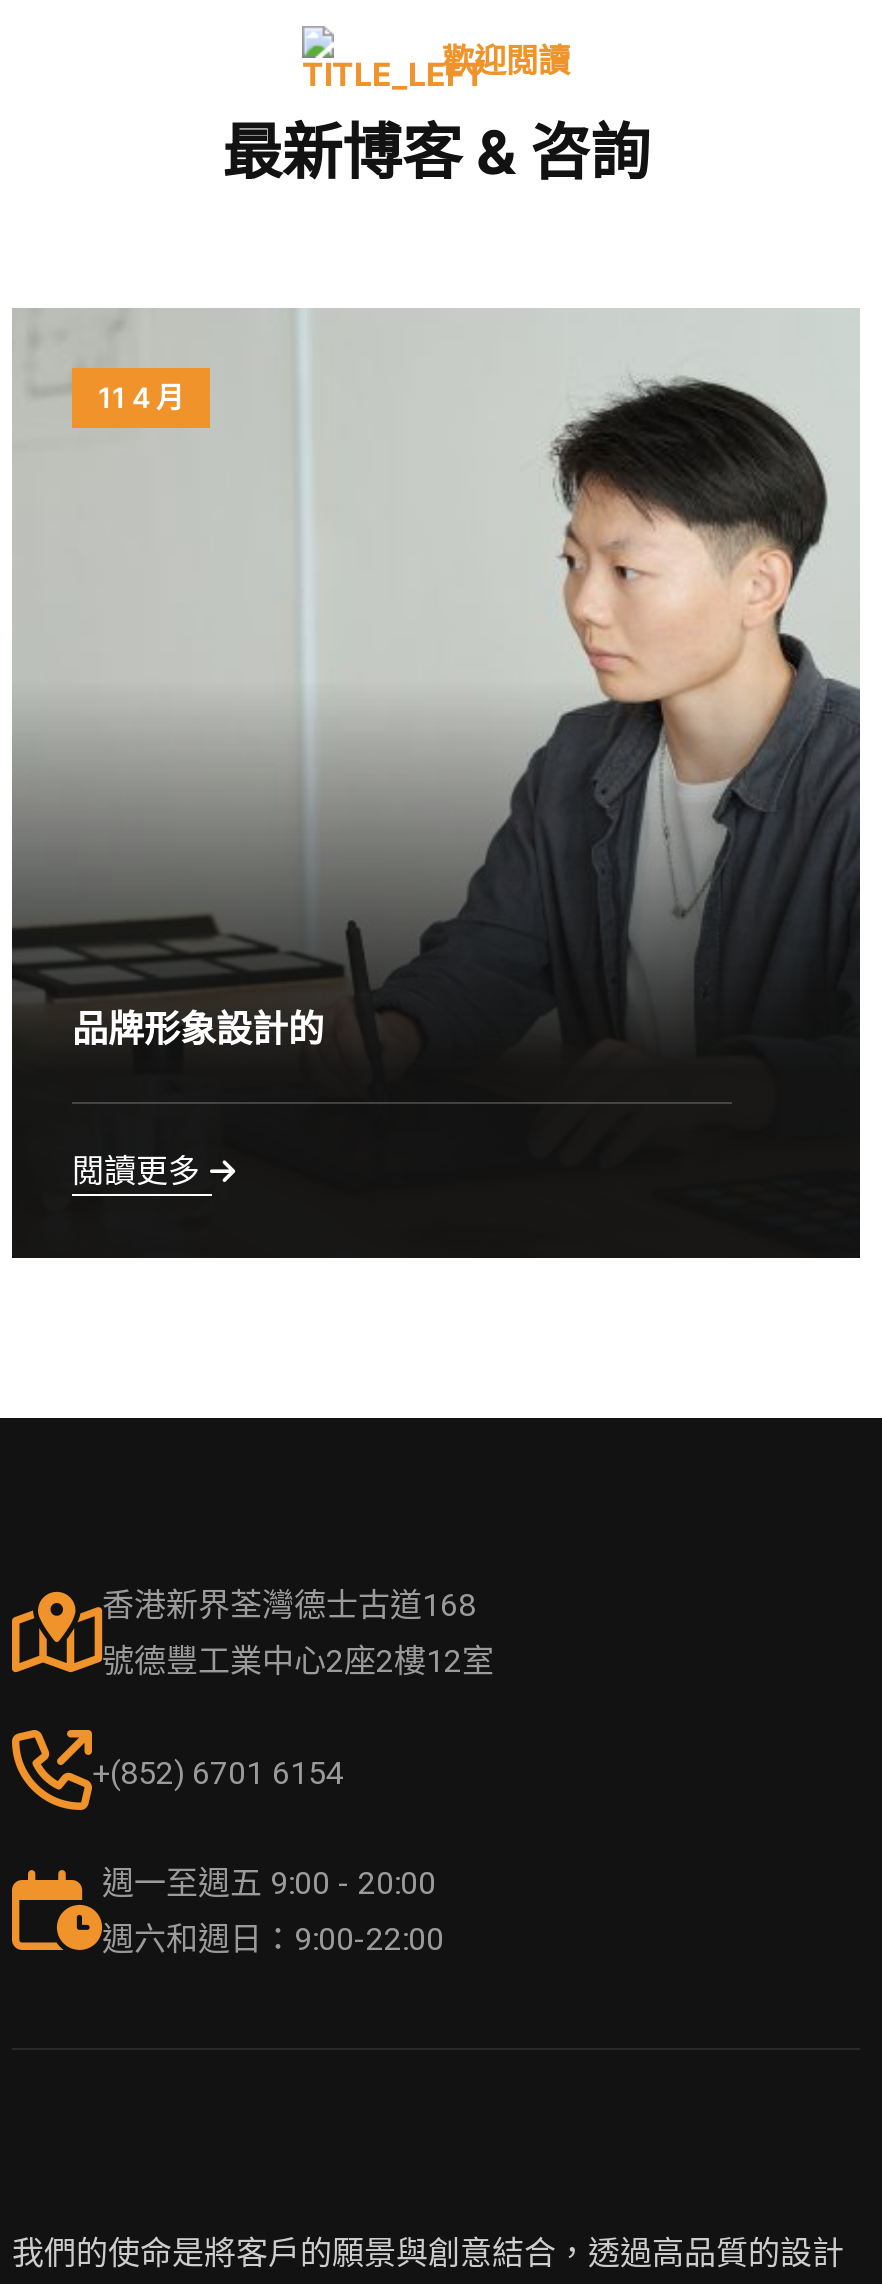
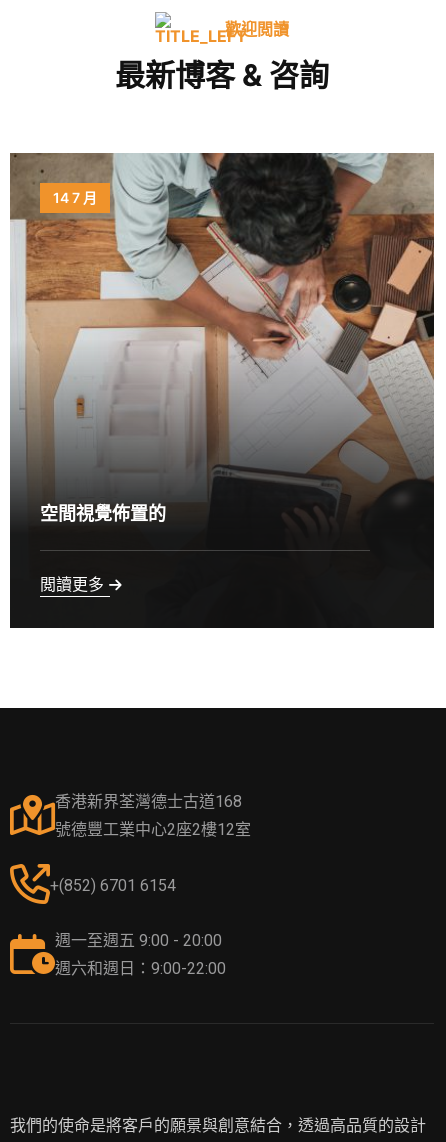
[14,308,862,1010] [image] | 11 4 月 -> [10,152,435,504] [image] | 14 7 月
[72,1009,324,1051] 品牌形象設計的 -> [40,503,166,524] 空間視覺佈置的

